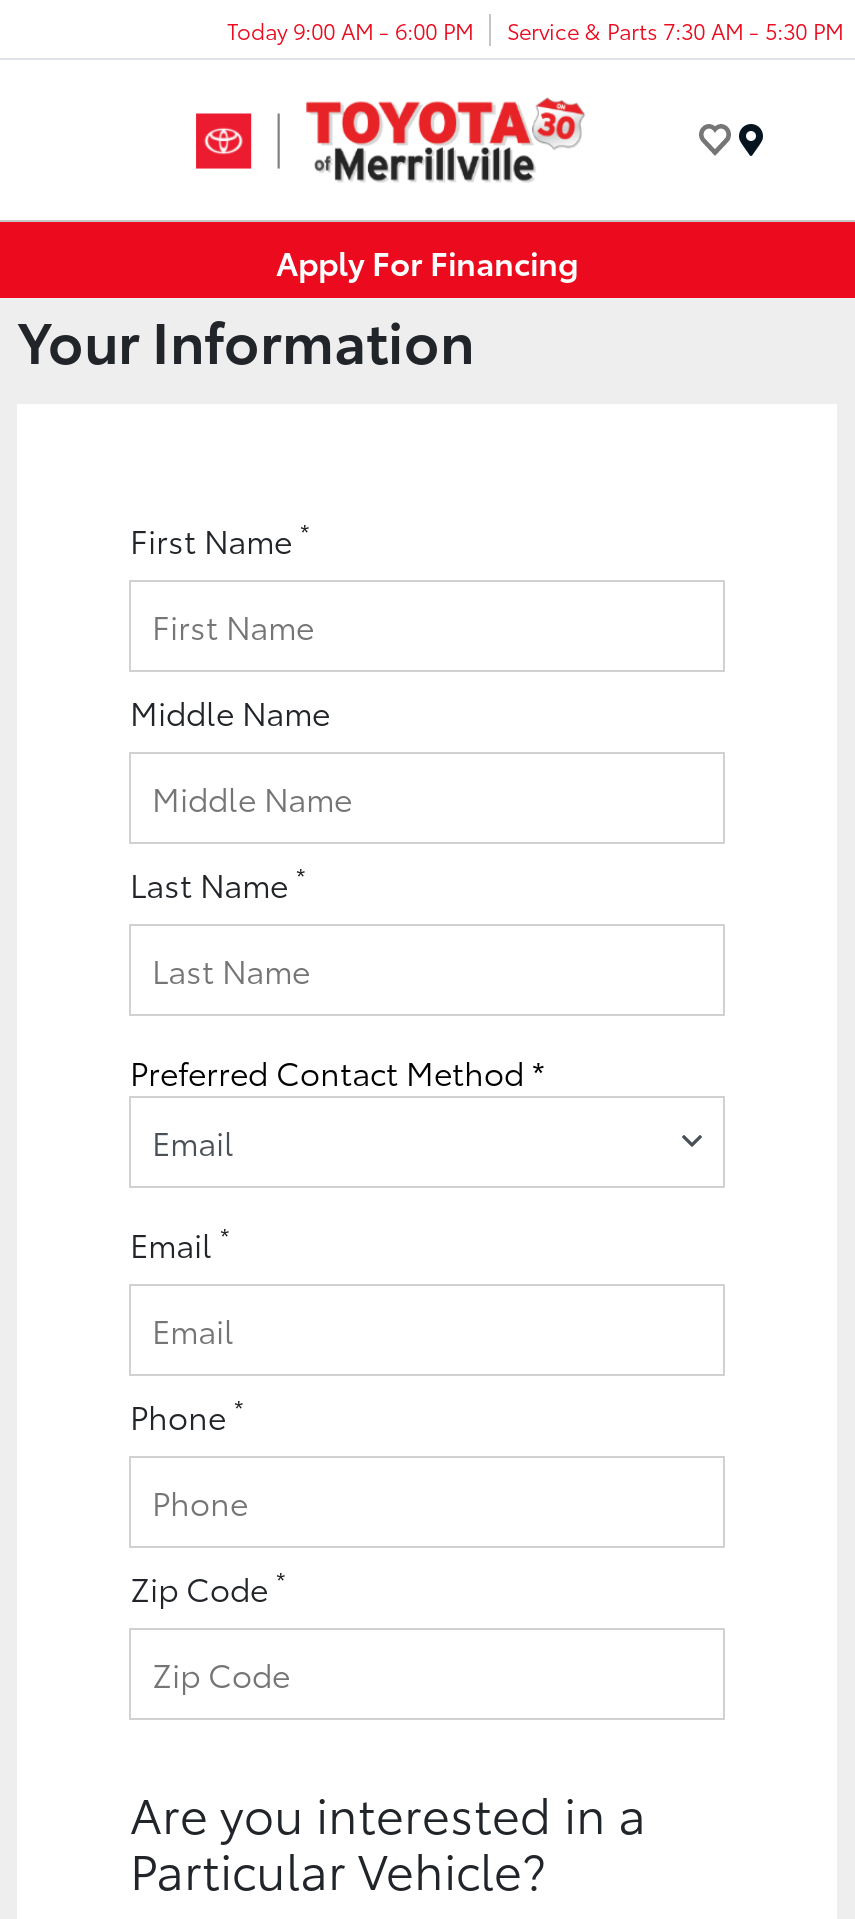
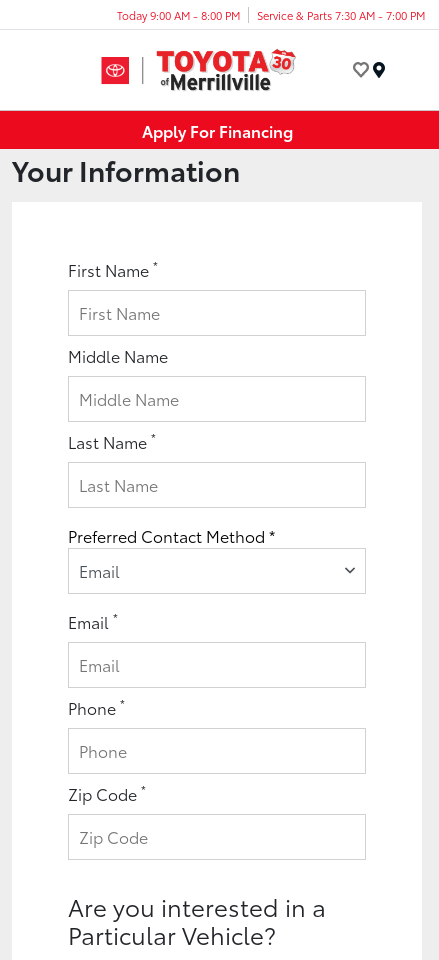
[227,13,473,45] Today 9:00 AM - 6:00 PM -> [117,6,240,22] Today 9:00 AM - 8:00 PM
[507,13,843,45] Service & Parts 7:30 AM - 5:30 PM -> [257,6,425,22] Service & Parts 7:30 AM - 7:00 PM

